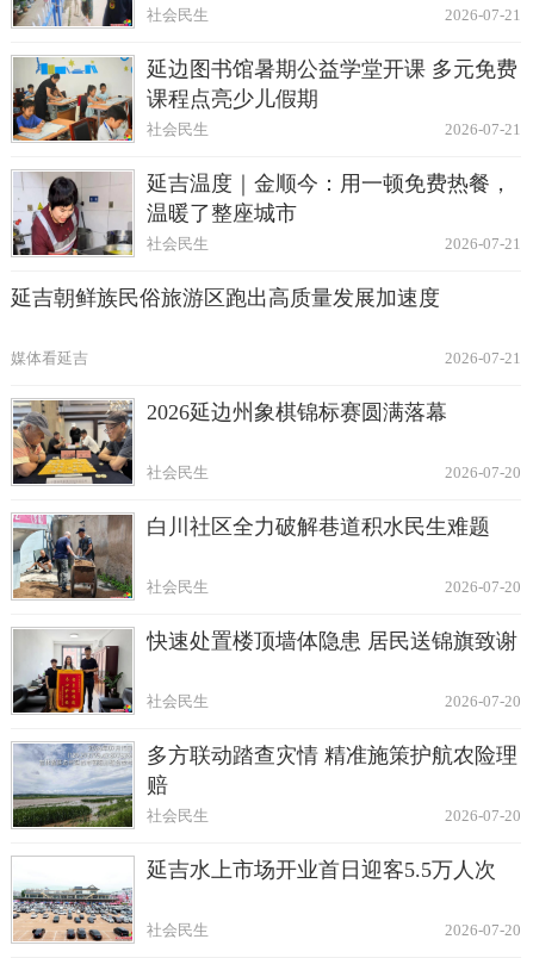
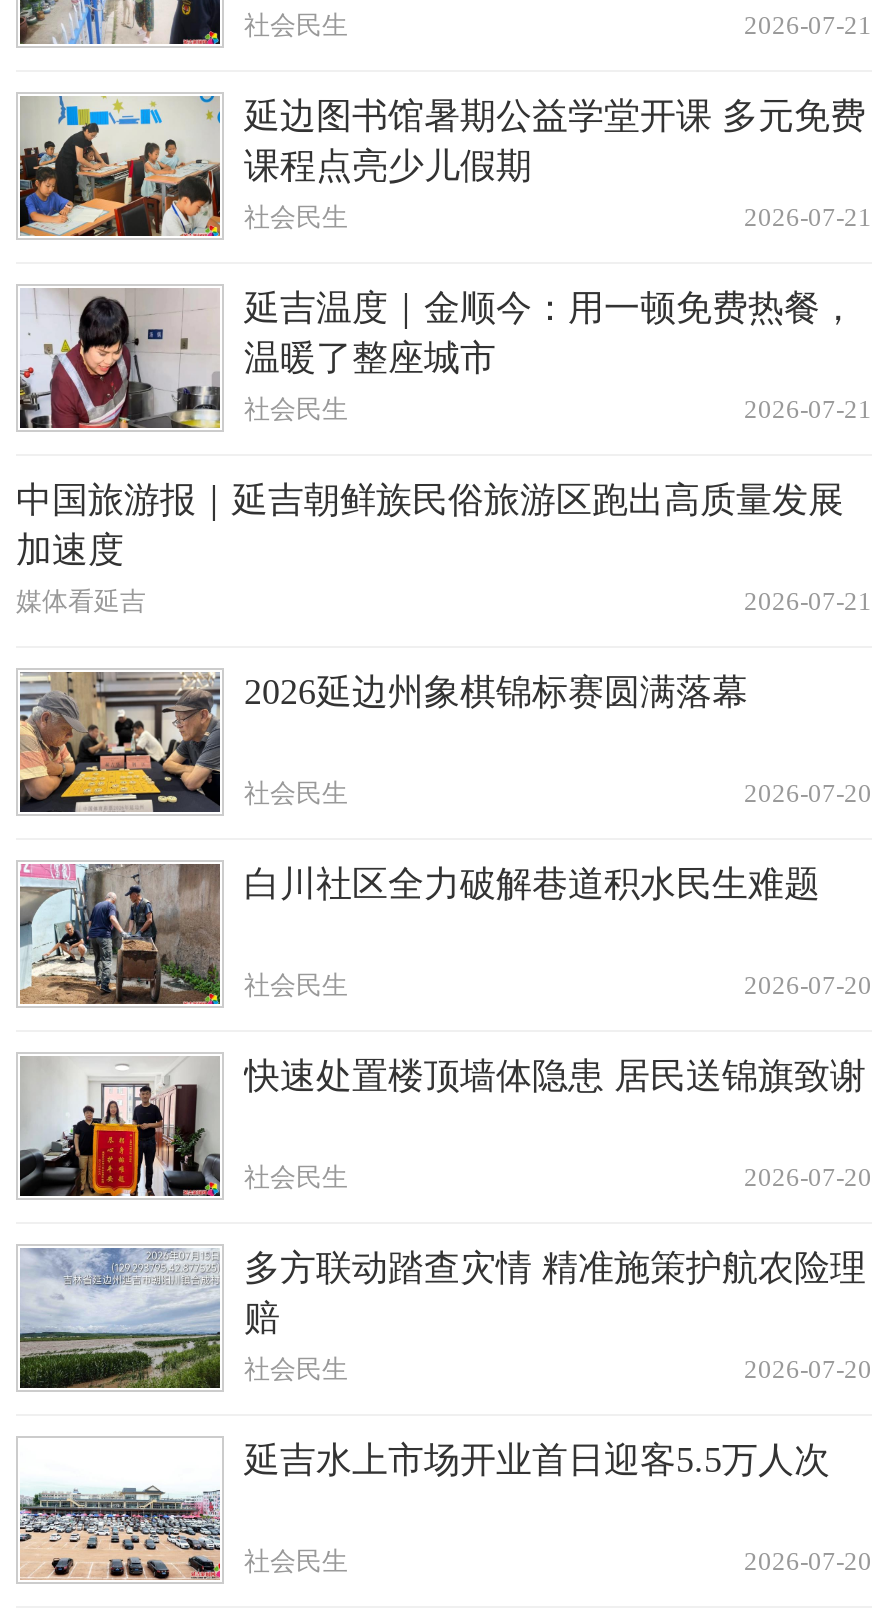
[11,286,440,310] 延吉朝鲜族民俗旅游区跑出高质量发展加速度 -> [16,480,844,570] 中国旅游报｜延吉朝鲜族民俗旅游区跑出高质量发展 | 加速度

